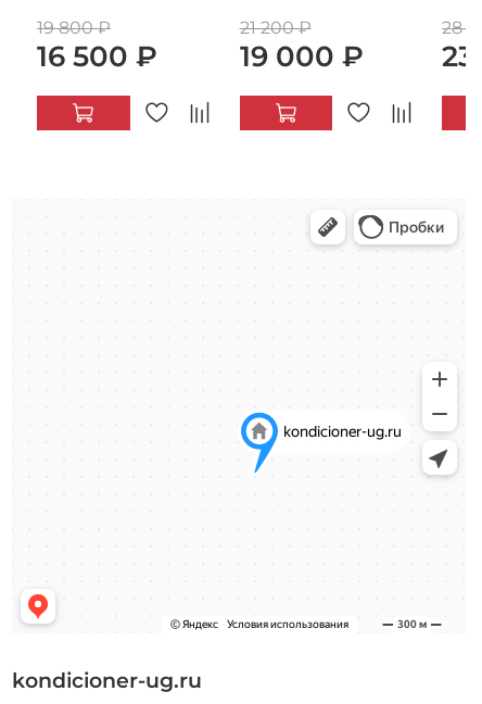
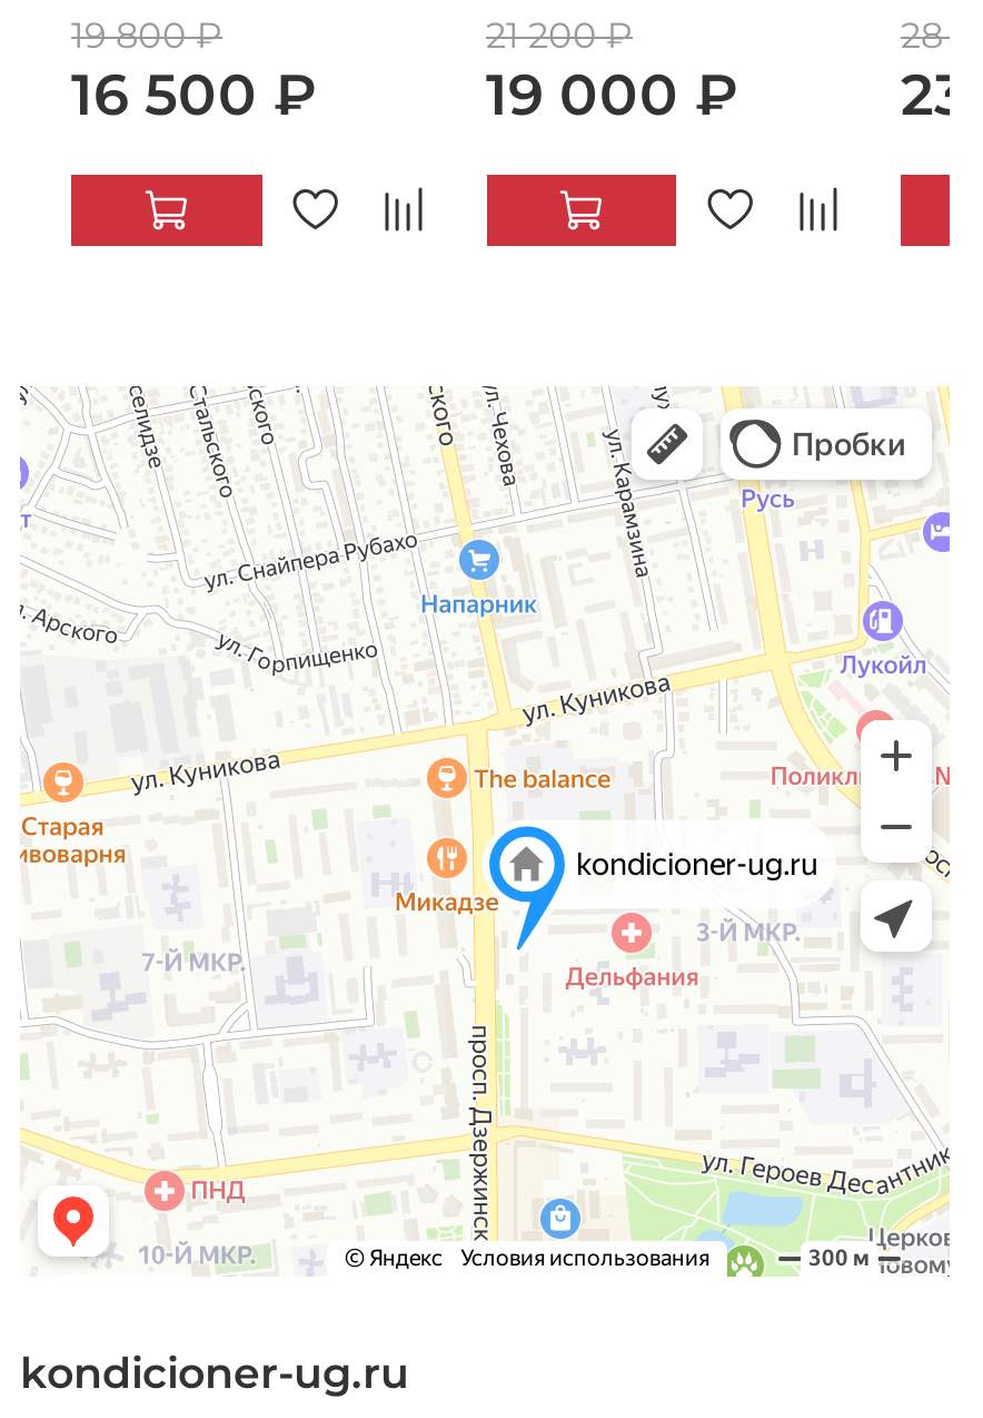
none -> [18,384,952,1279] [image]

